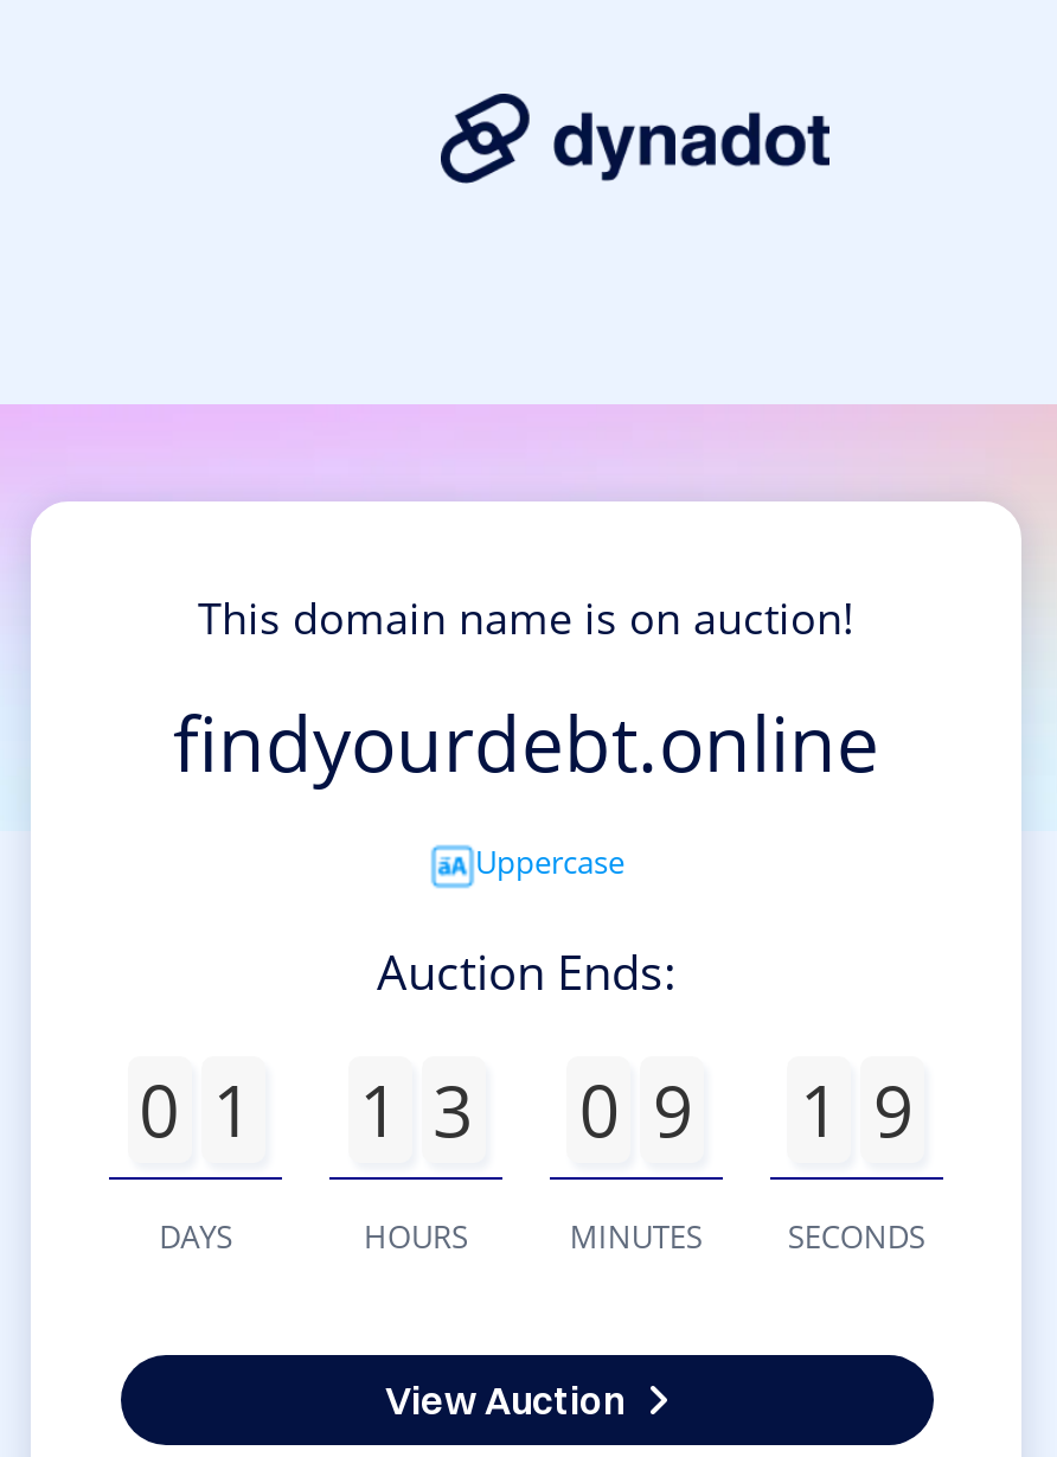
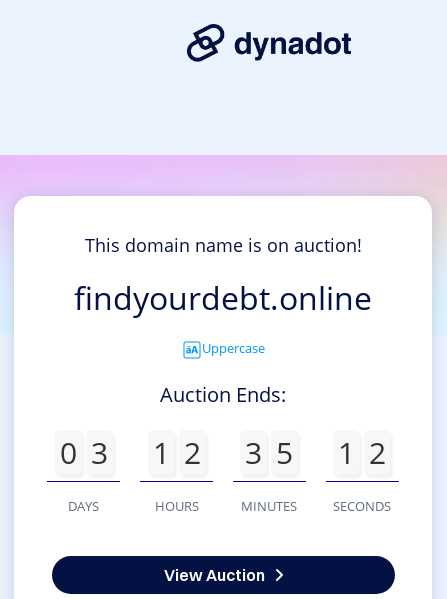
[139,1061,253,1158] 0 1 -> [60,432,108,473] 0 3
[359,1061,473,1158] 1 3 -> [152,432,200,473] 1 2
[579,1061,693,1158] 0 9 -> [245,432,293,473] 3 5
[799,1061,913,1158] 1 9 -> [338,432,386,473] 1 2

